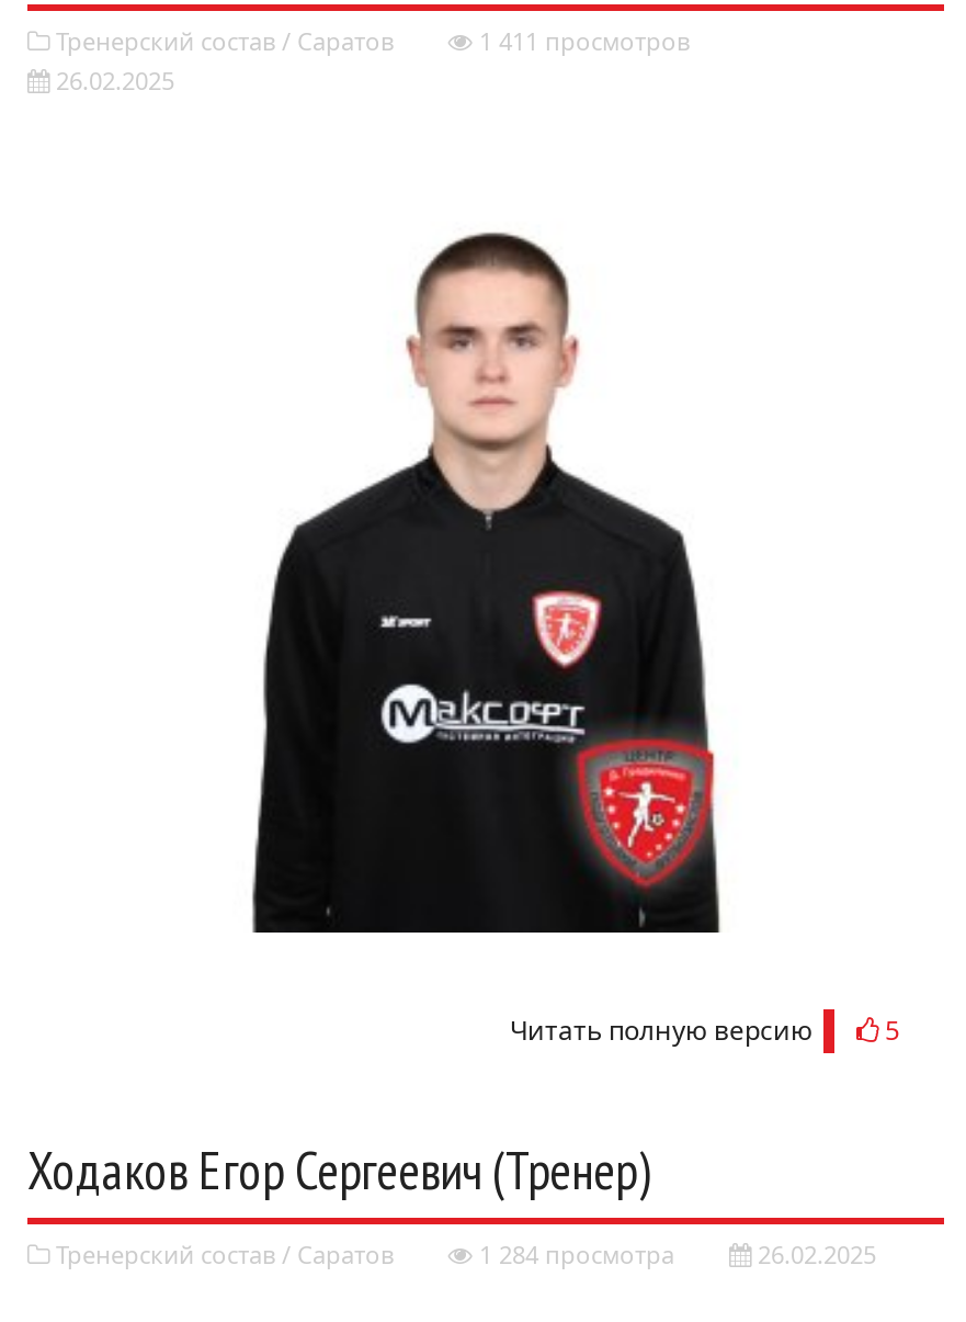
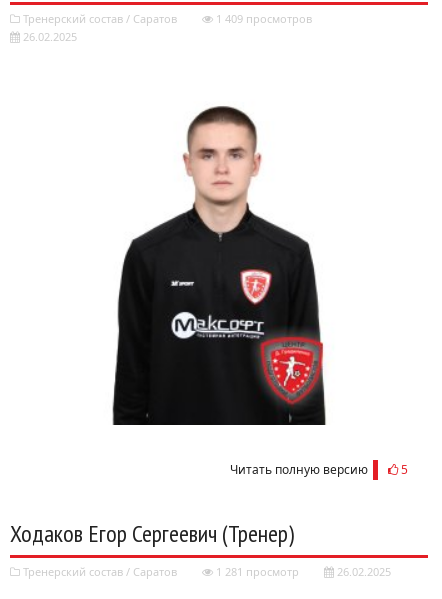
[473,25,690,58] 1 411 просмотров -> [213,11,312,26] 1 409 просмотров
[473,1238,674,1270] 1 284 просмотра -> [213,564,299,579] 1 281 просмотр

